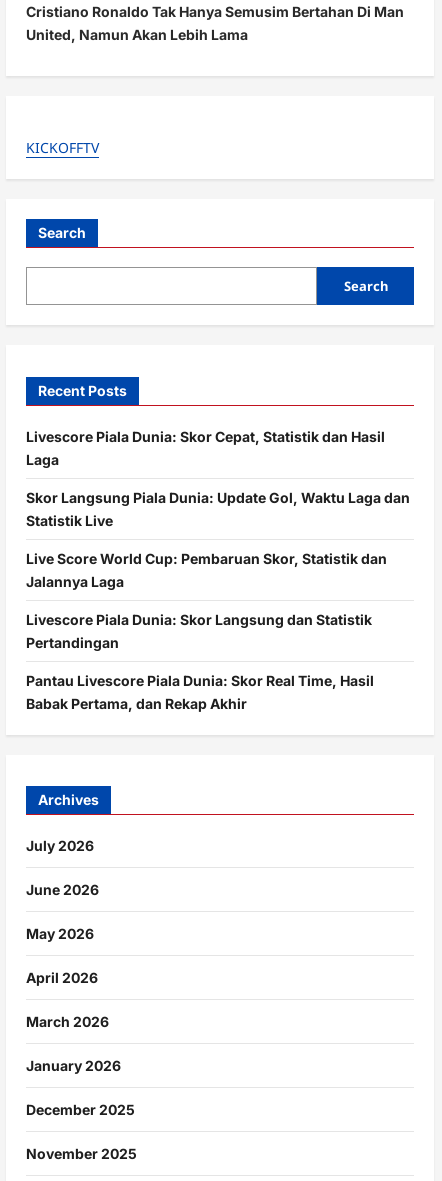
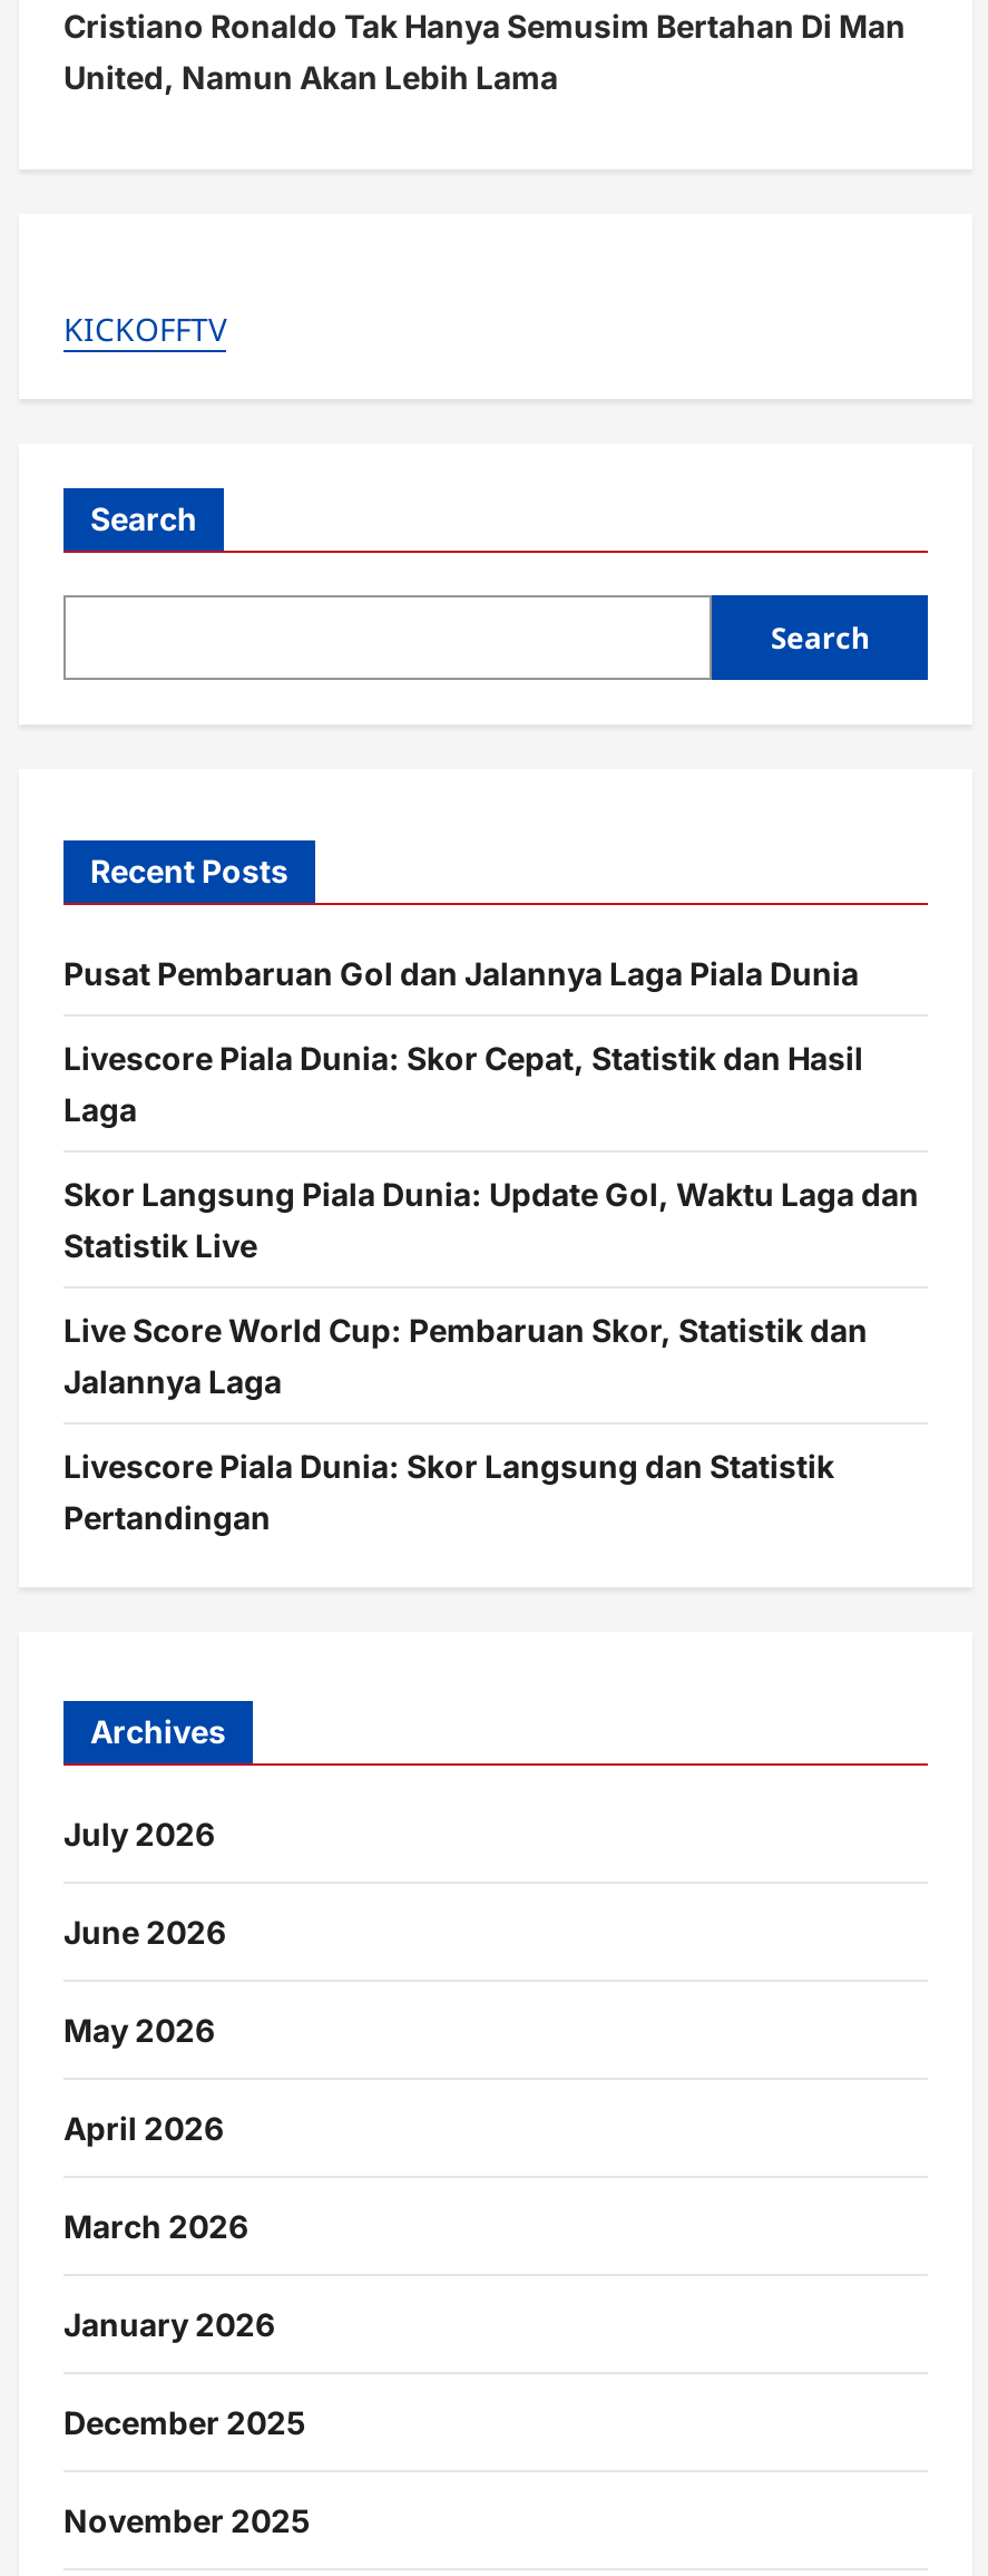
none -> [63,954,859,992] Pusat Pembaruan Gol dan Jalannya Laga Piala Dunia
moved [26,428,410,651] -> [63,1038,919,1536]: Livescore Piala Dunia: Skor Cepat, Statistik dan Hasil | Laga | Skor Langsung Piala Dunia: Update Gol, Waktu Laga dan | Statistik Live | Live Score World Cup: Pembaruan Skor, Statistik dan | Jalannya Laga | Livescore Piala Dunia: Skor Langsung dan Statistik | Pertandingan
[26,672,374,712] Pantau Livescore Piala Dunia: Skor Real Time, Hasil | Babak Pertama, dan Rekap Akhir -> none

